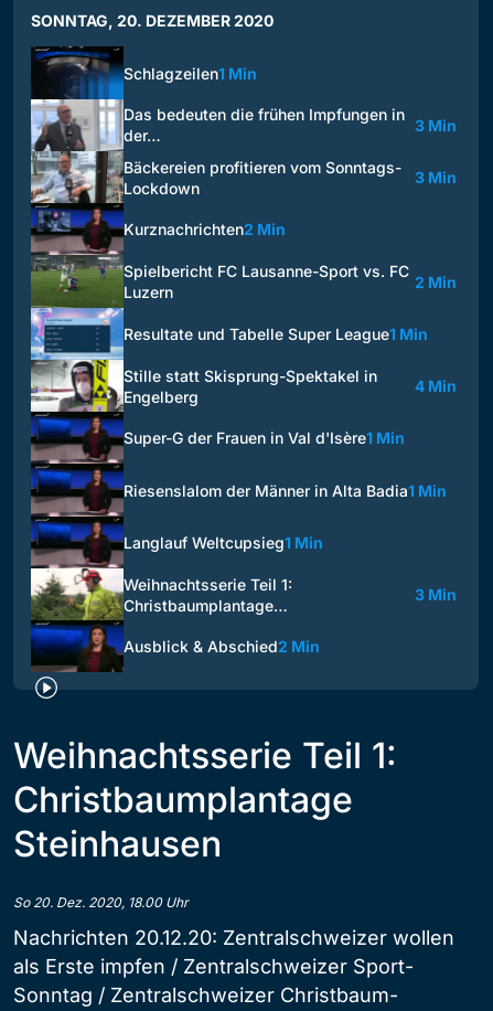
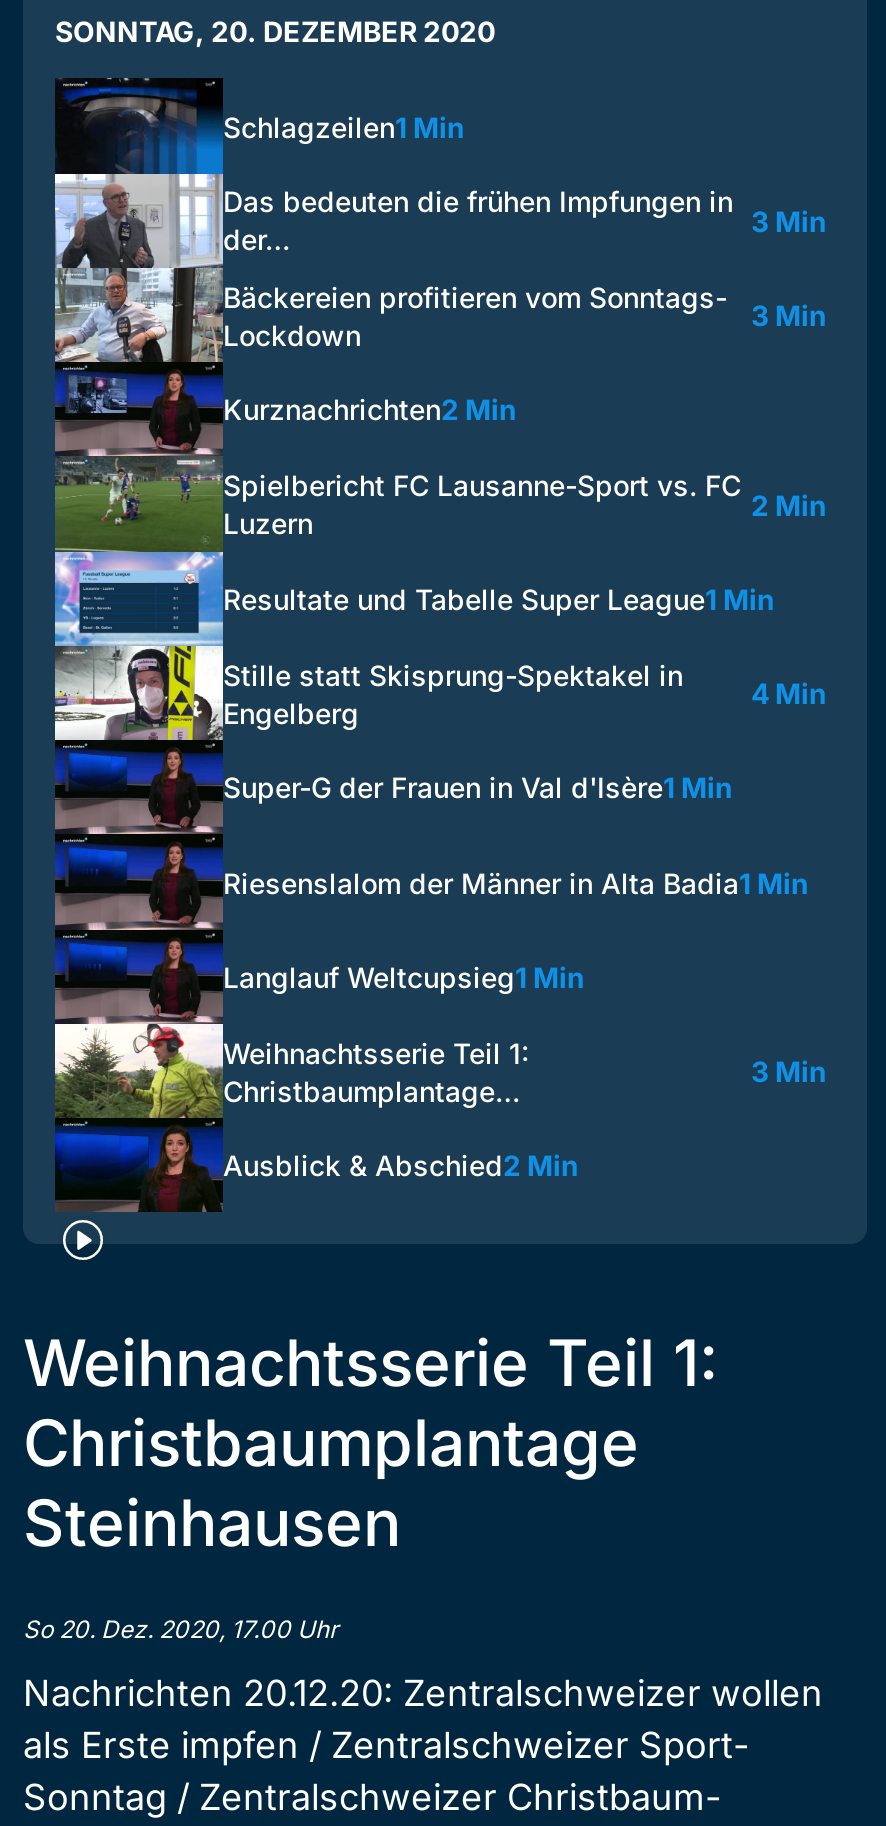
[13,894,189,911] So 20. Dez. 2020, 18.00 Uhr -> [23,1615,339,1645] So 20. Dez. 2020, 17.00 Uhr

